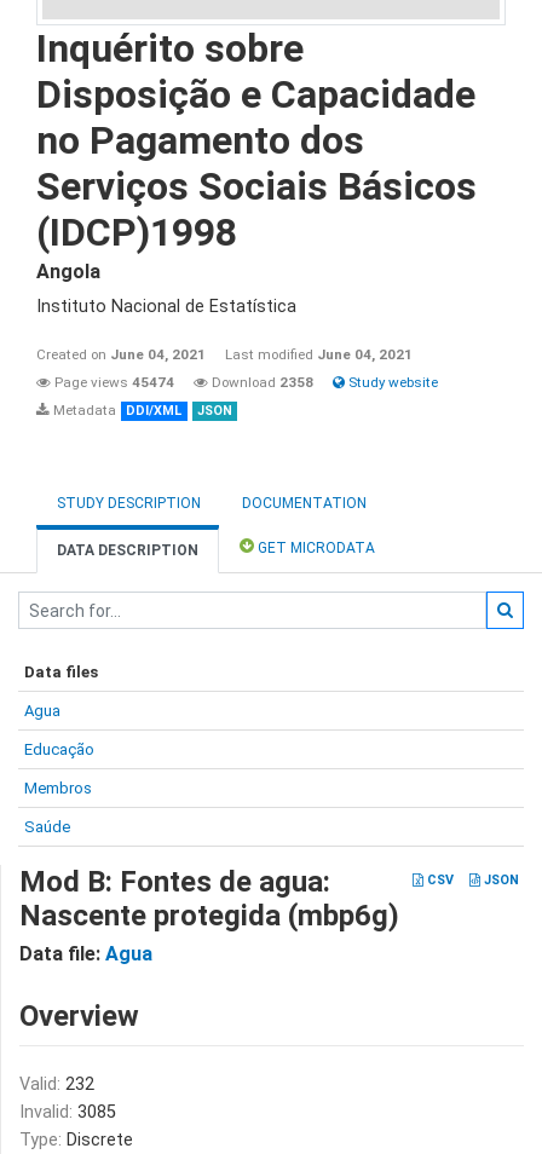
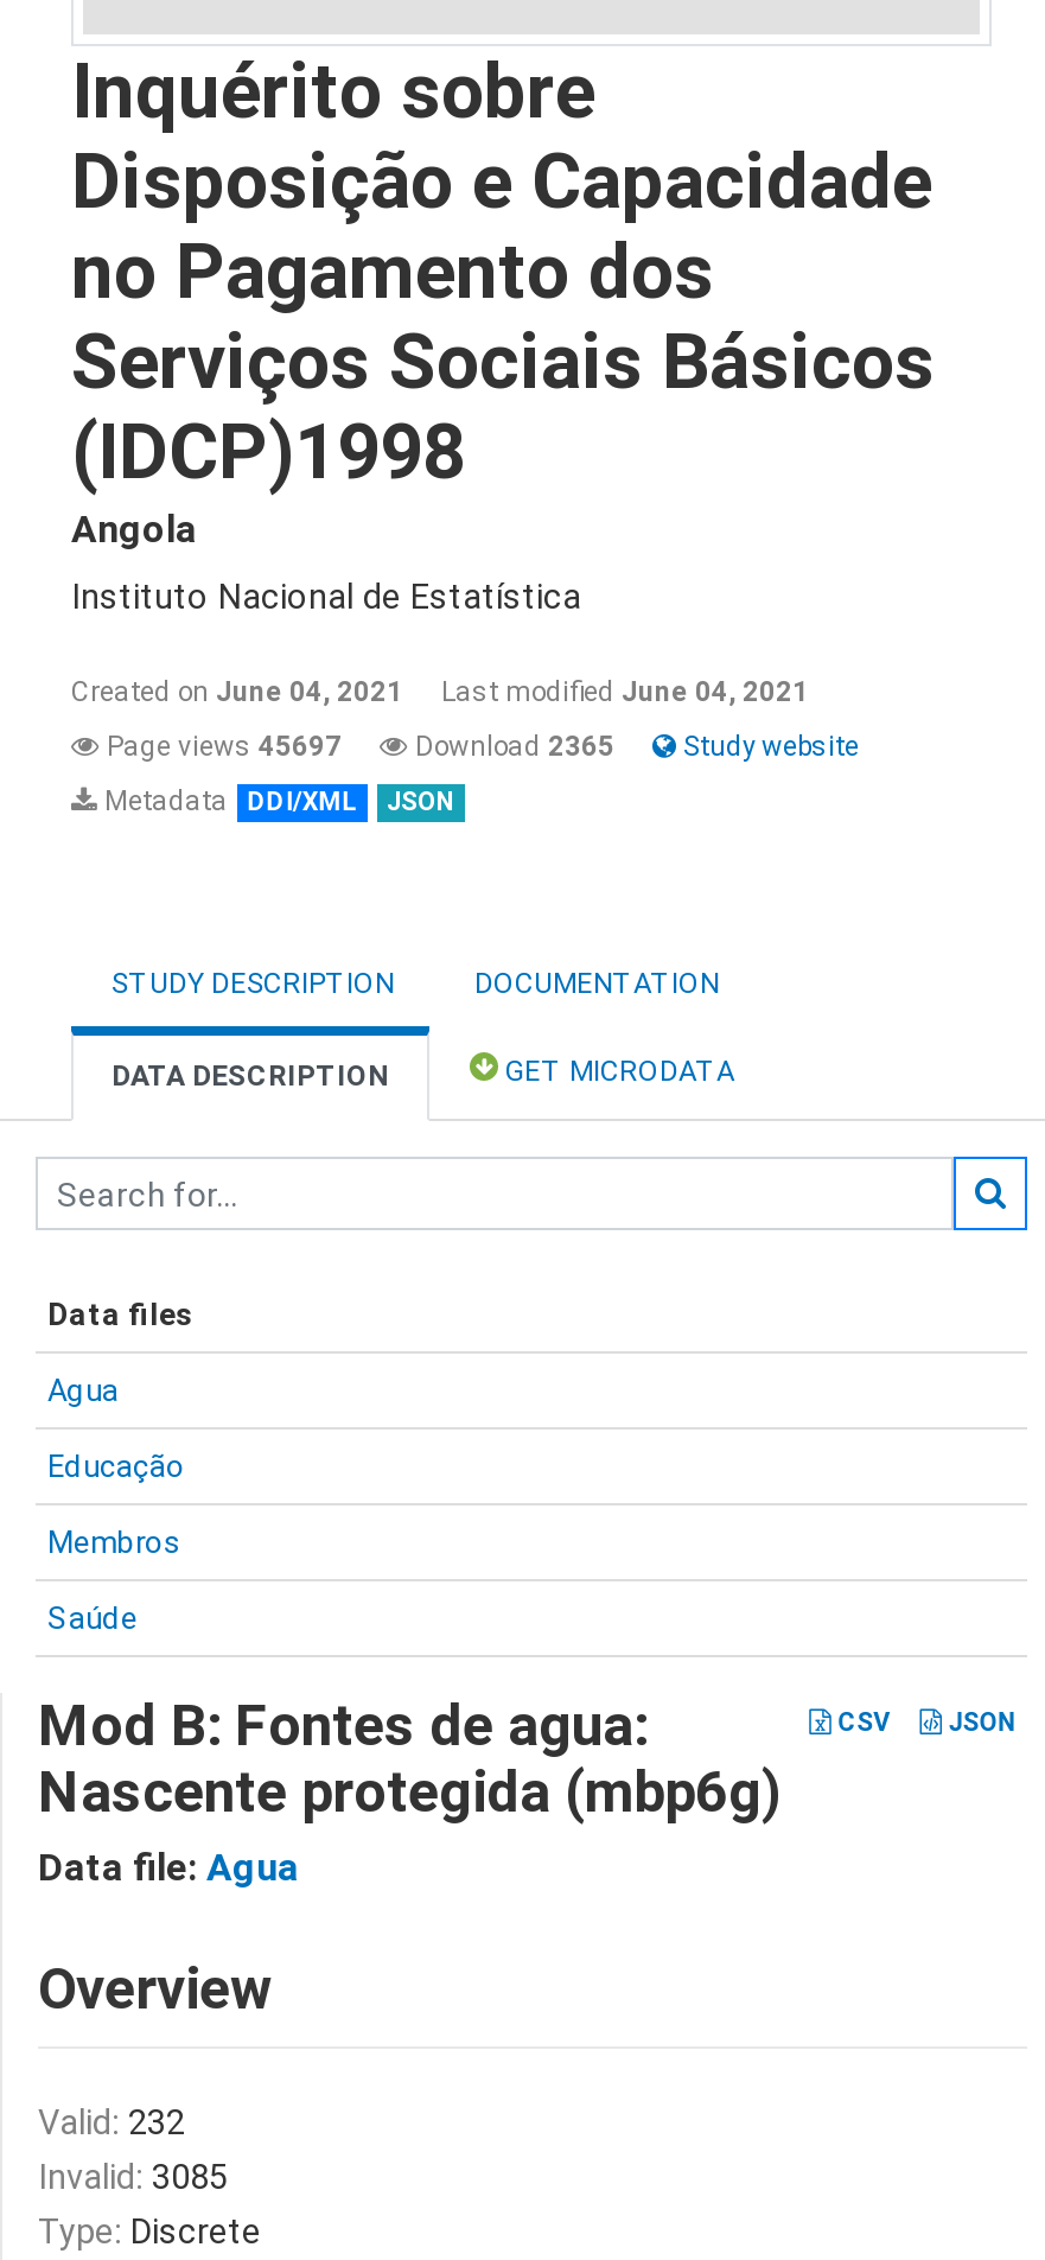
[51,374,174,391] Page views 45474 -> [100,730,342,763] Page views 45697
[208,374,313,391] Download 2358 -> [408,730,614,763] Download 2365

